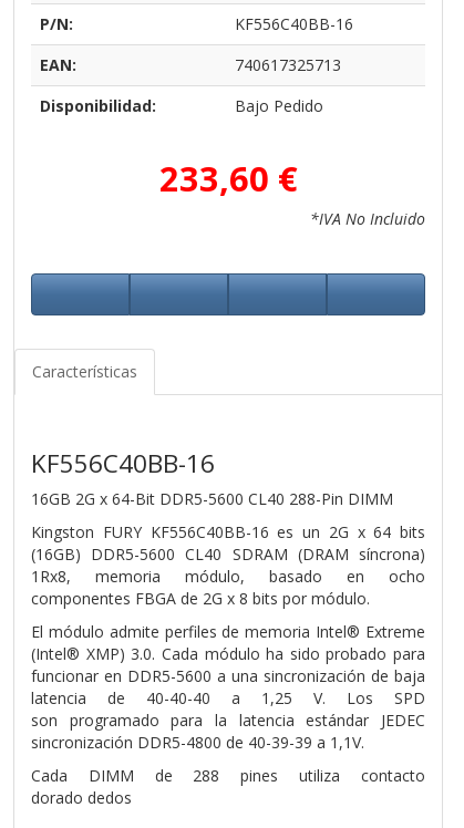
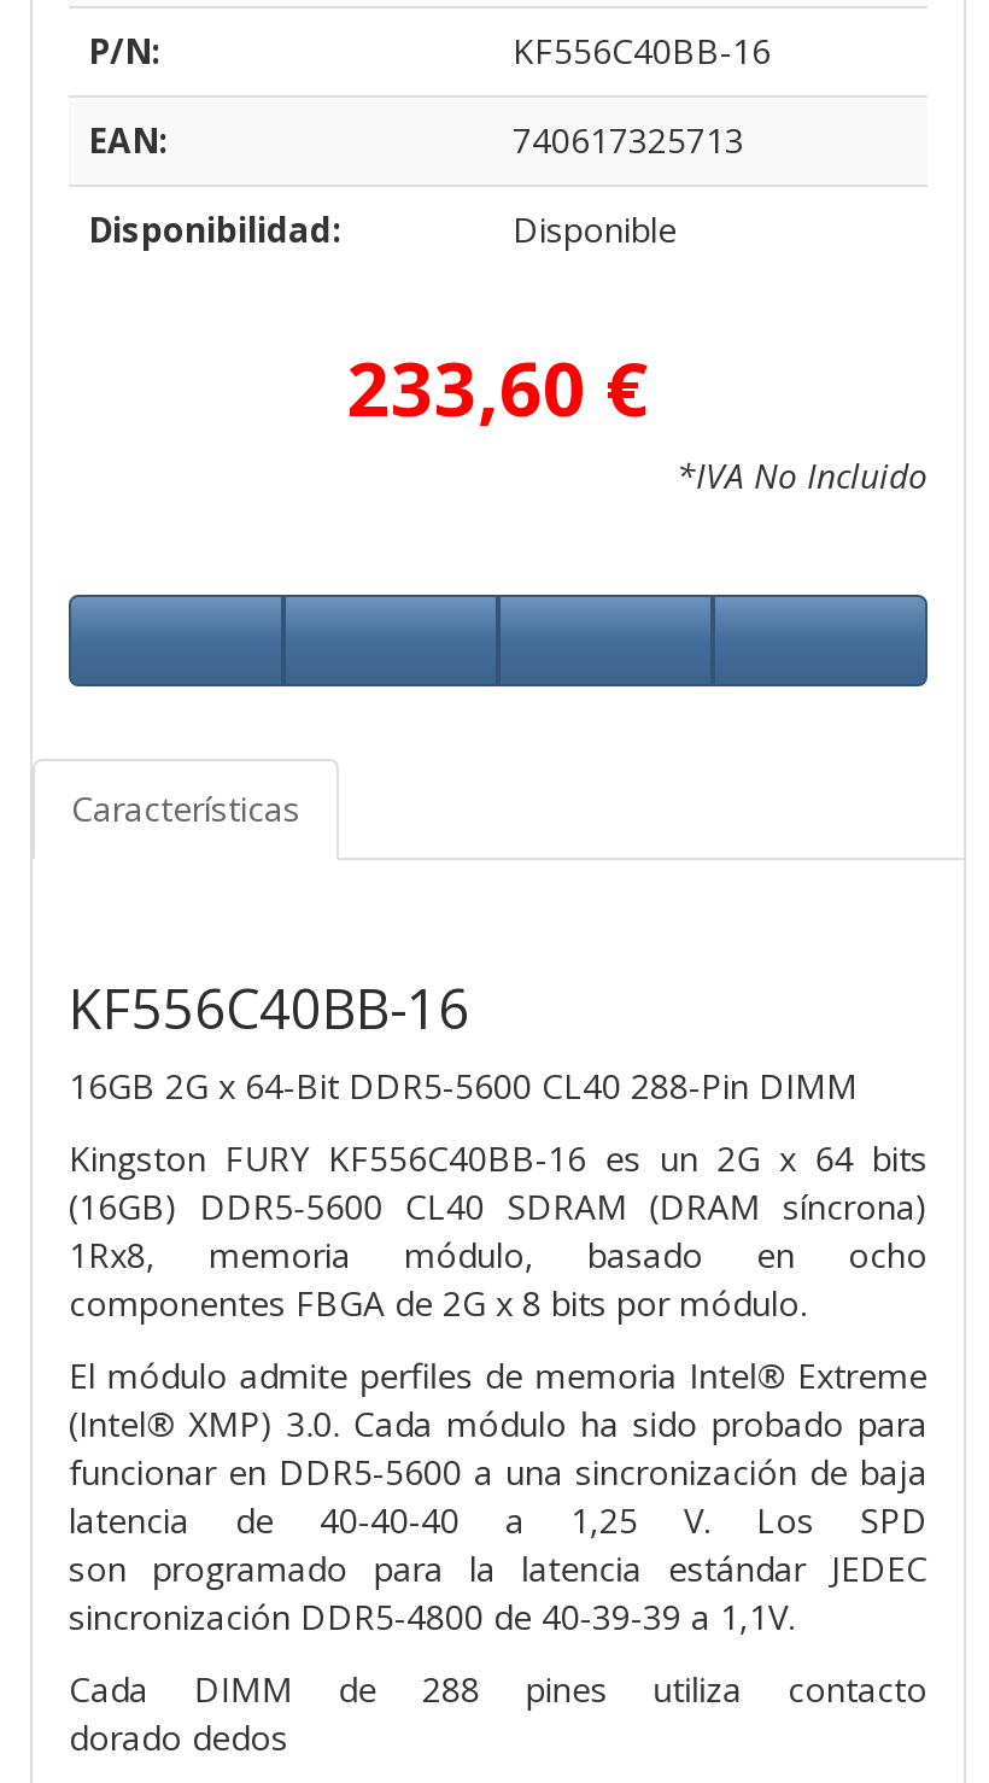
[235,95,323,116] Bajo Pedido -> [513,206,677,251] Disponible

